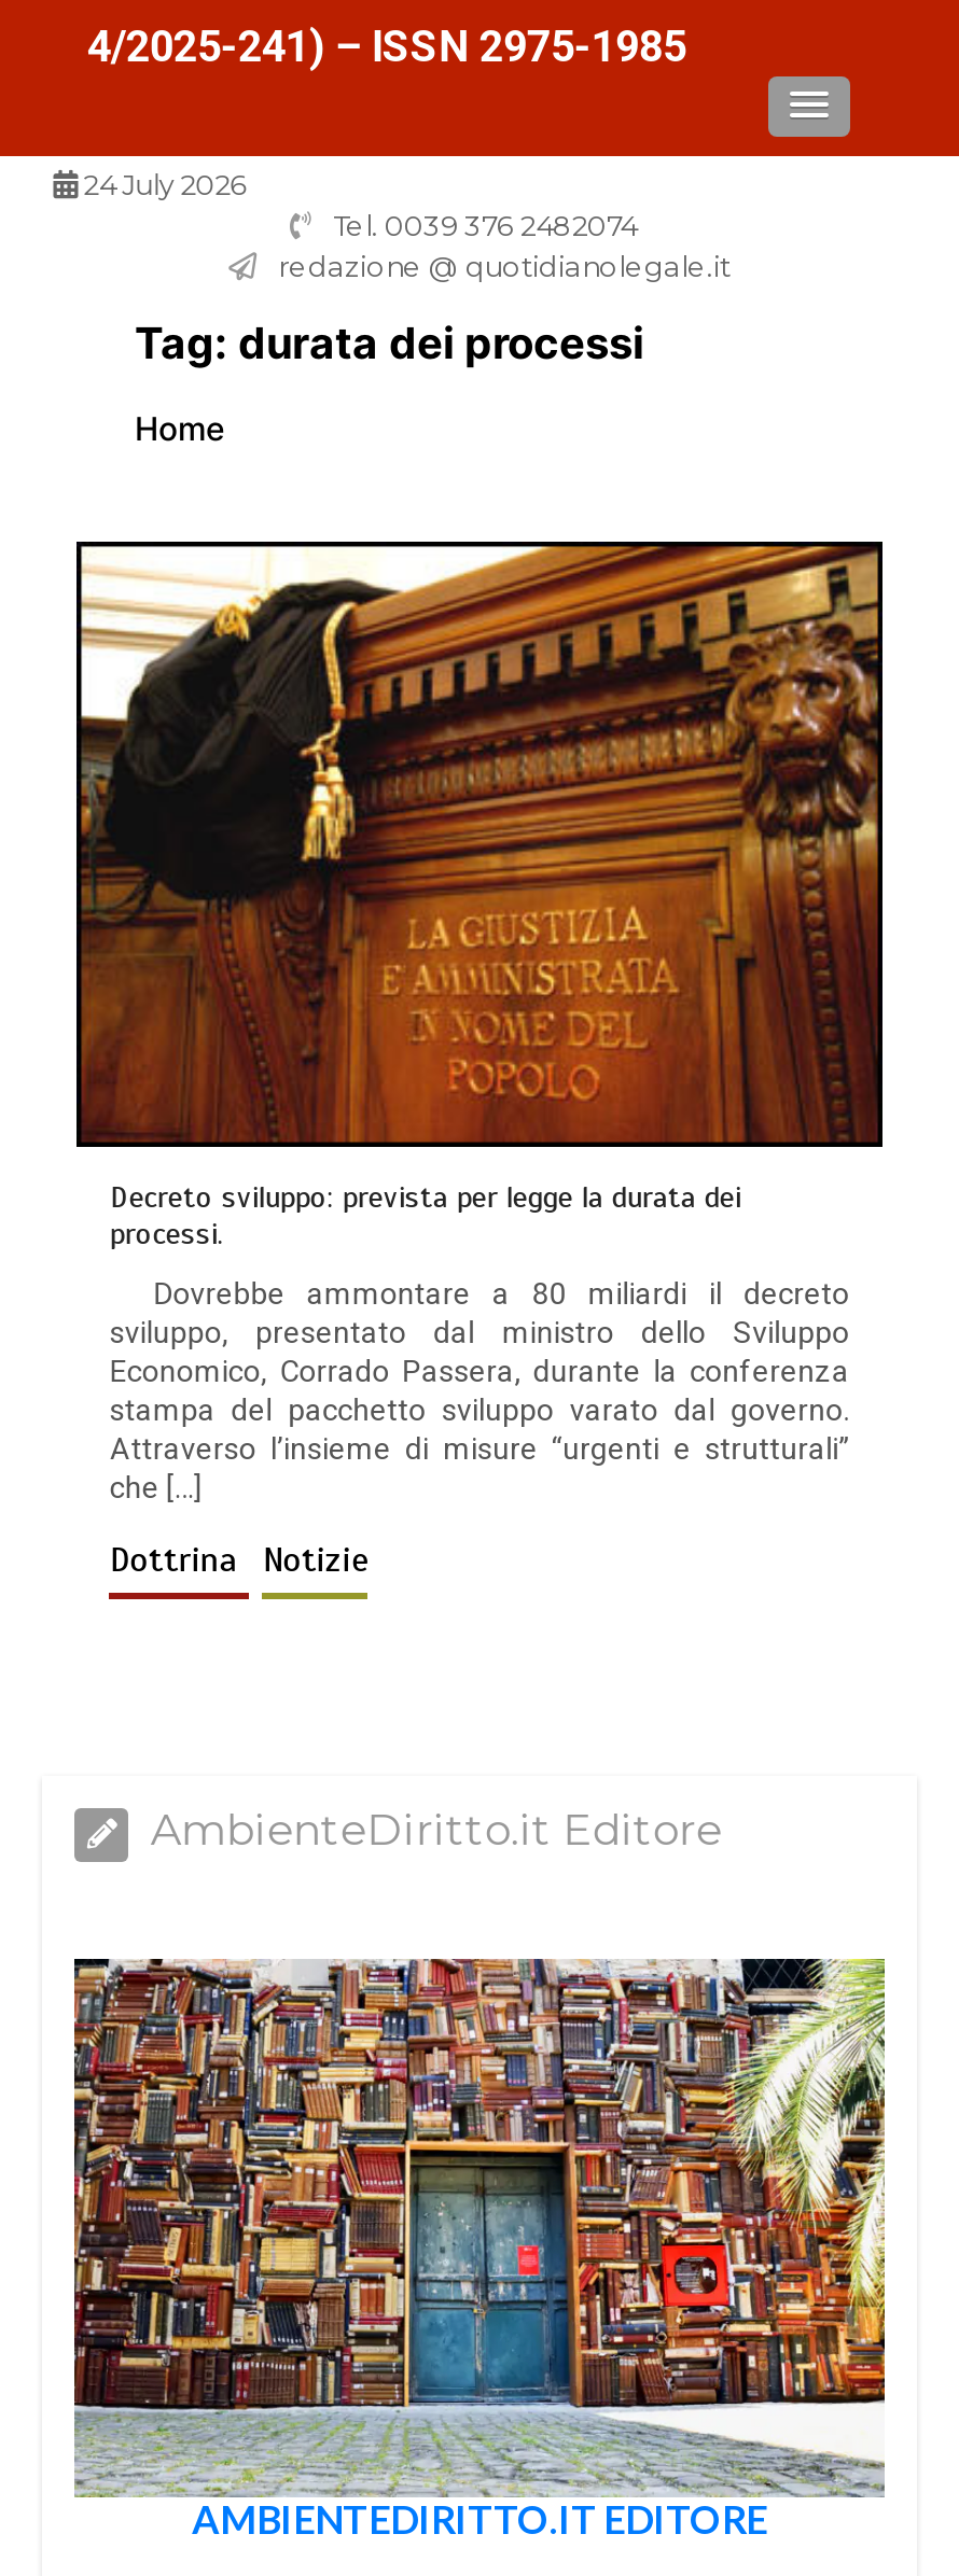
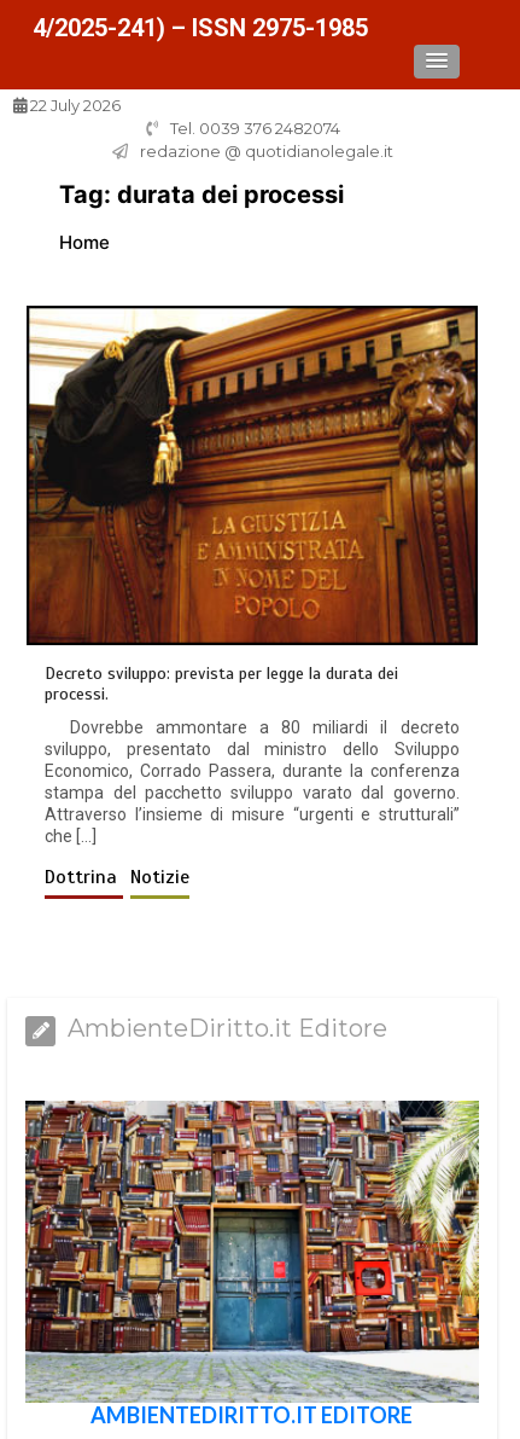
[77,168,247,202] 24 July 2026 -> [27,96,121,115] 22 July 2026

